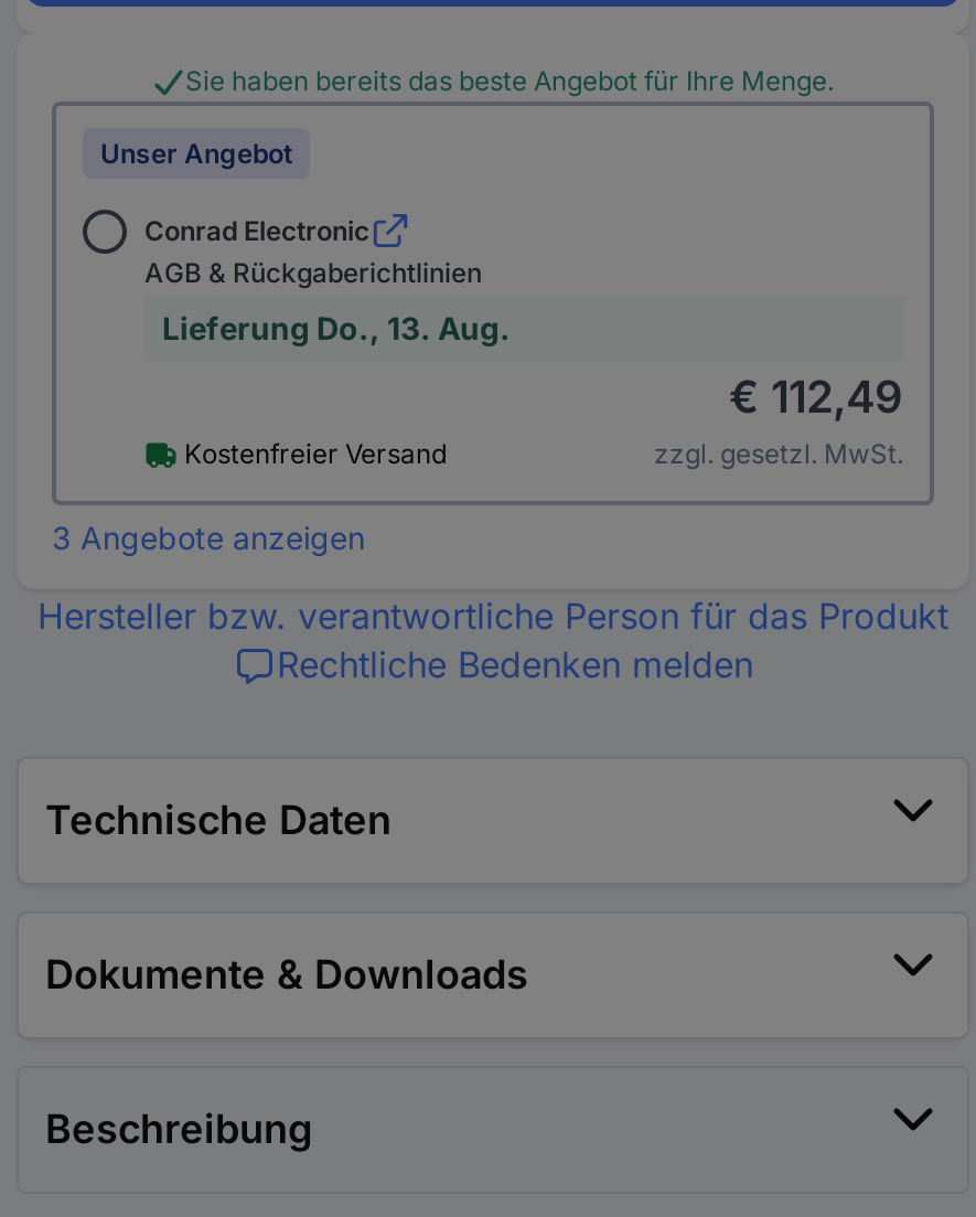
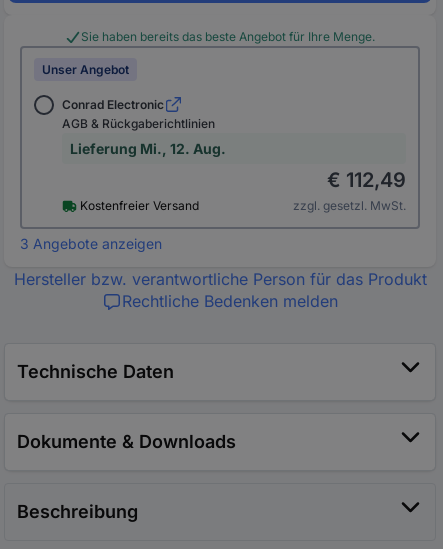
[162,309,511,346] Lieferung Do., 13. Aug. -> [70,140,226,157] Lieferung Mi., 12. Aug.

